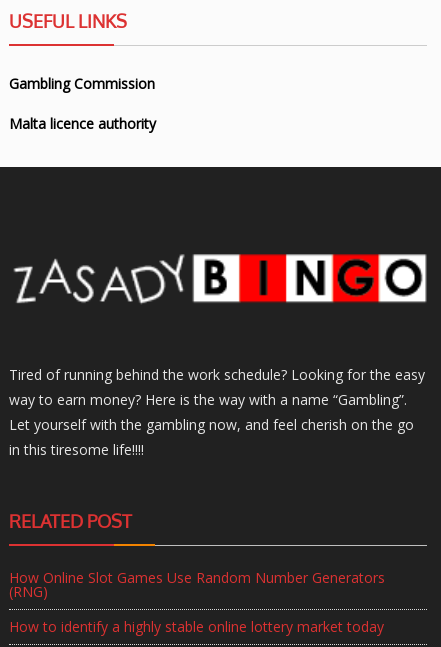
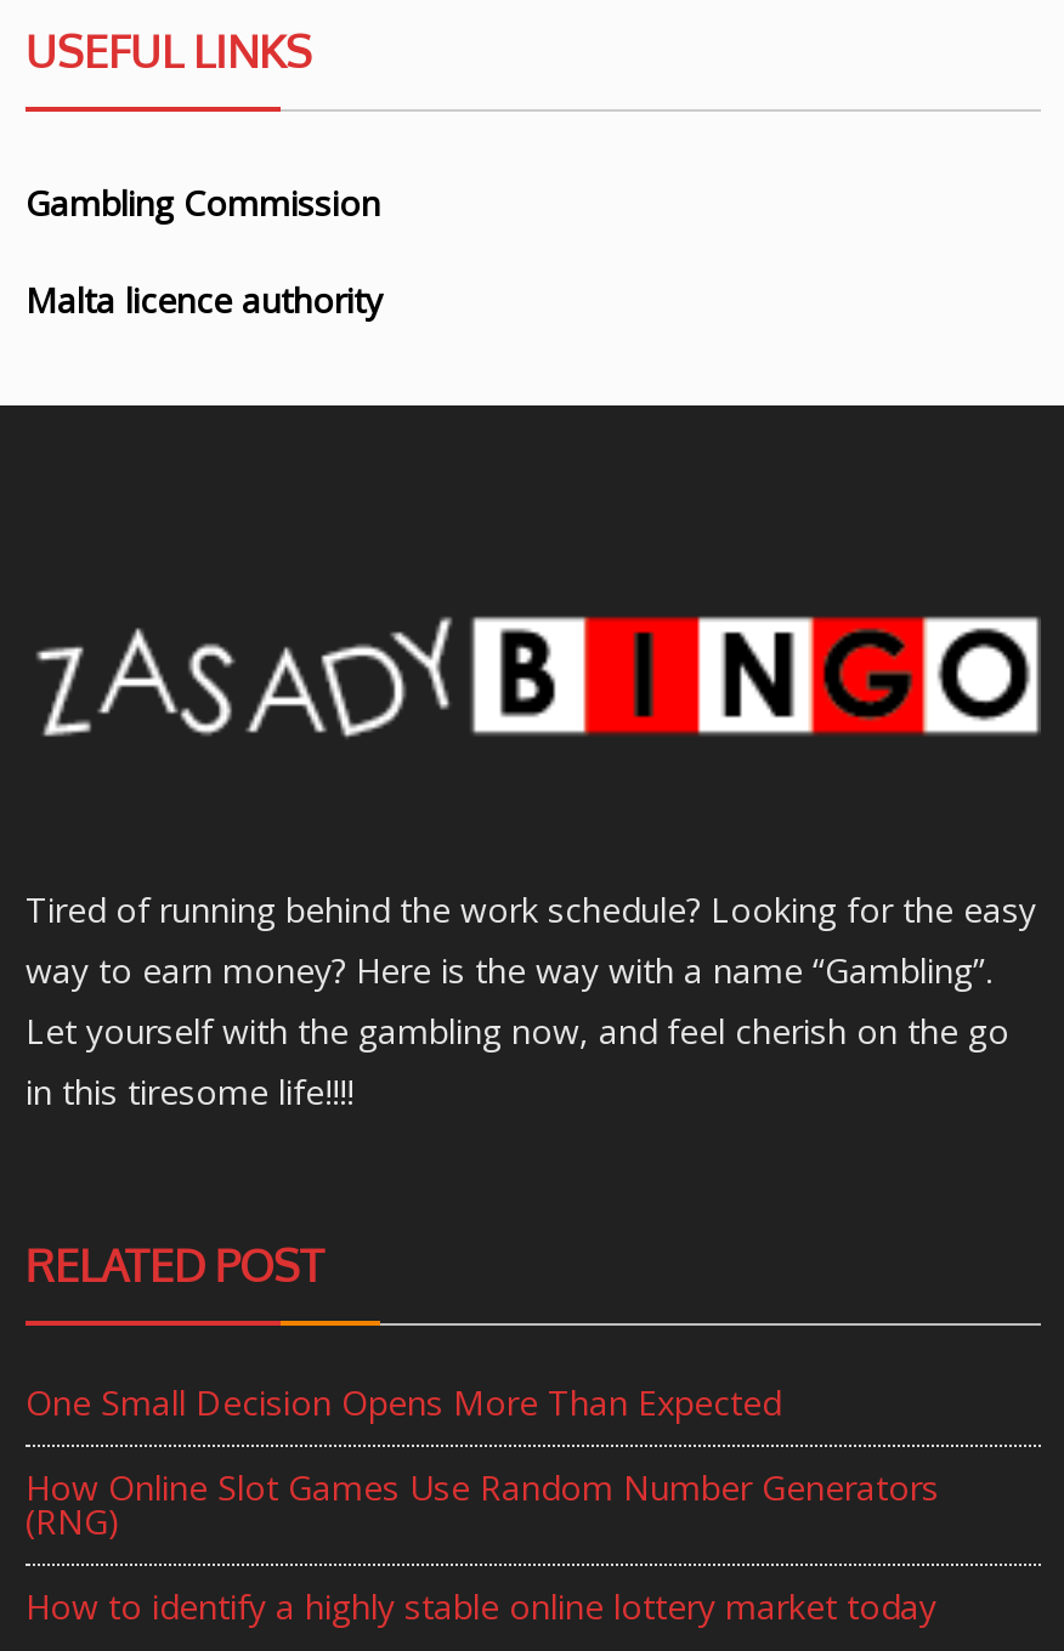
none -> [26,1378,781,1424] One Small Decision Opens More Than Expected

